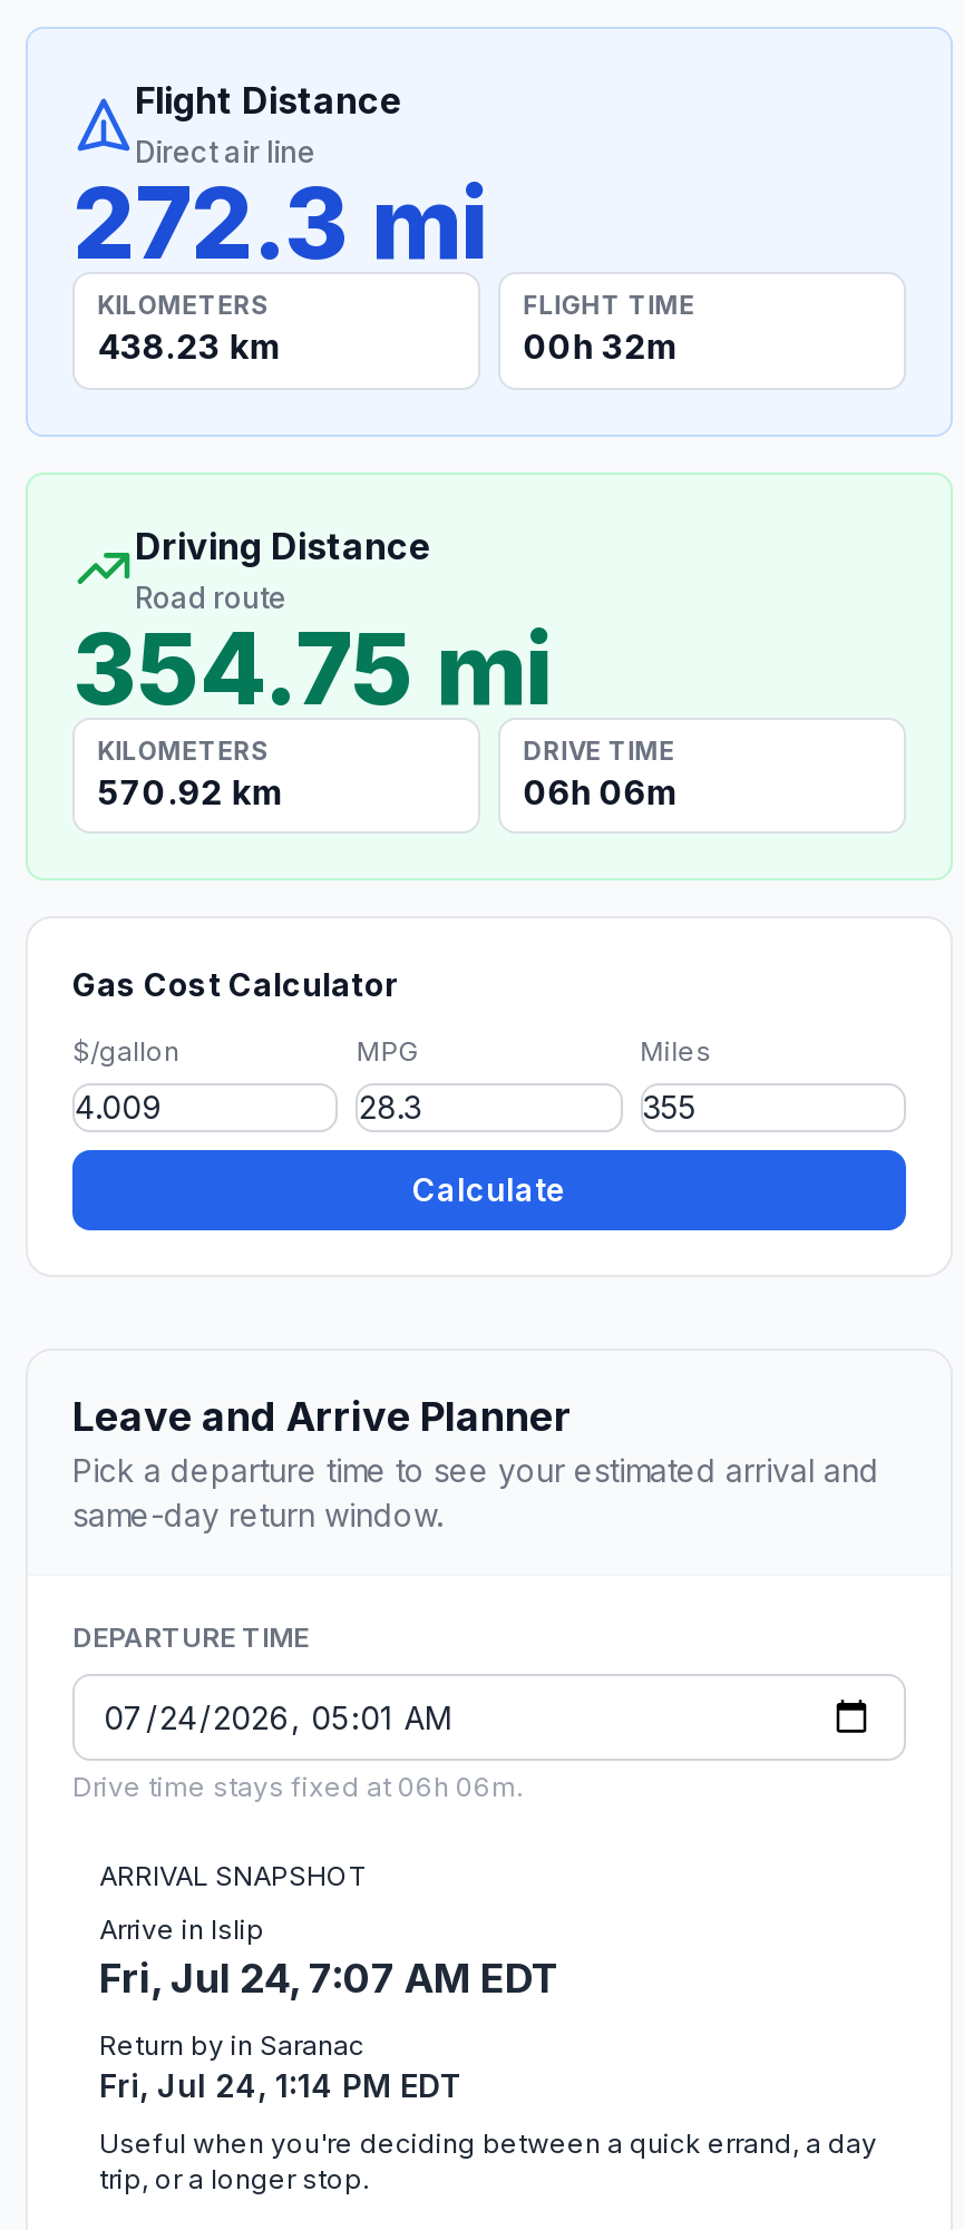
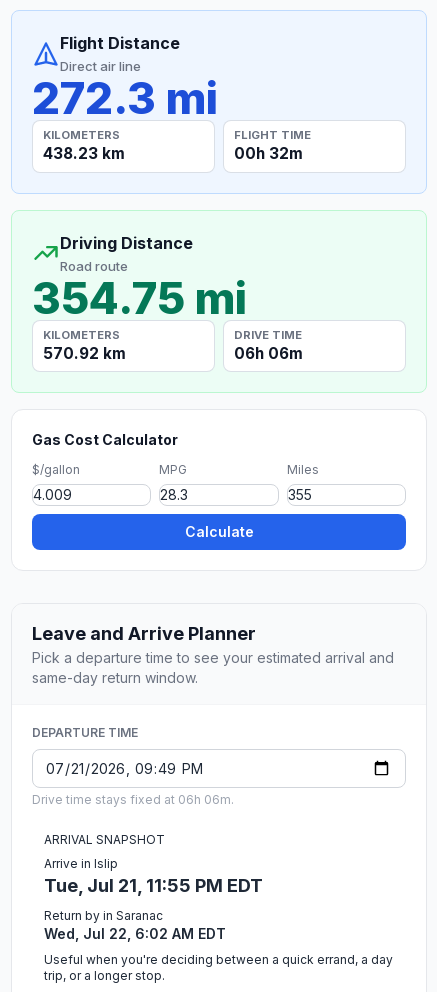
[99,1955,561,2002] Fri, Jul 24, 7:07 AM EDT -> [44,875,263,896] Tue, Jul 21, 11:55 PM EDT
[99,2067,462,2105] Fri, Jul 24, 1:14 PM EDT -> [44,925,226,942] Wed, Jul 22, 6:02 AM EDT

